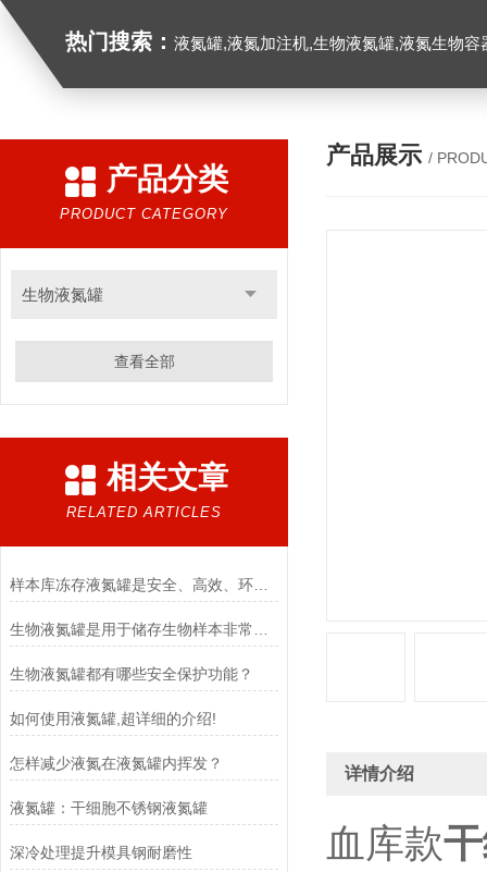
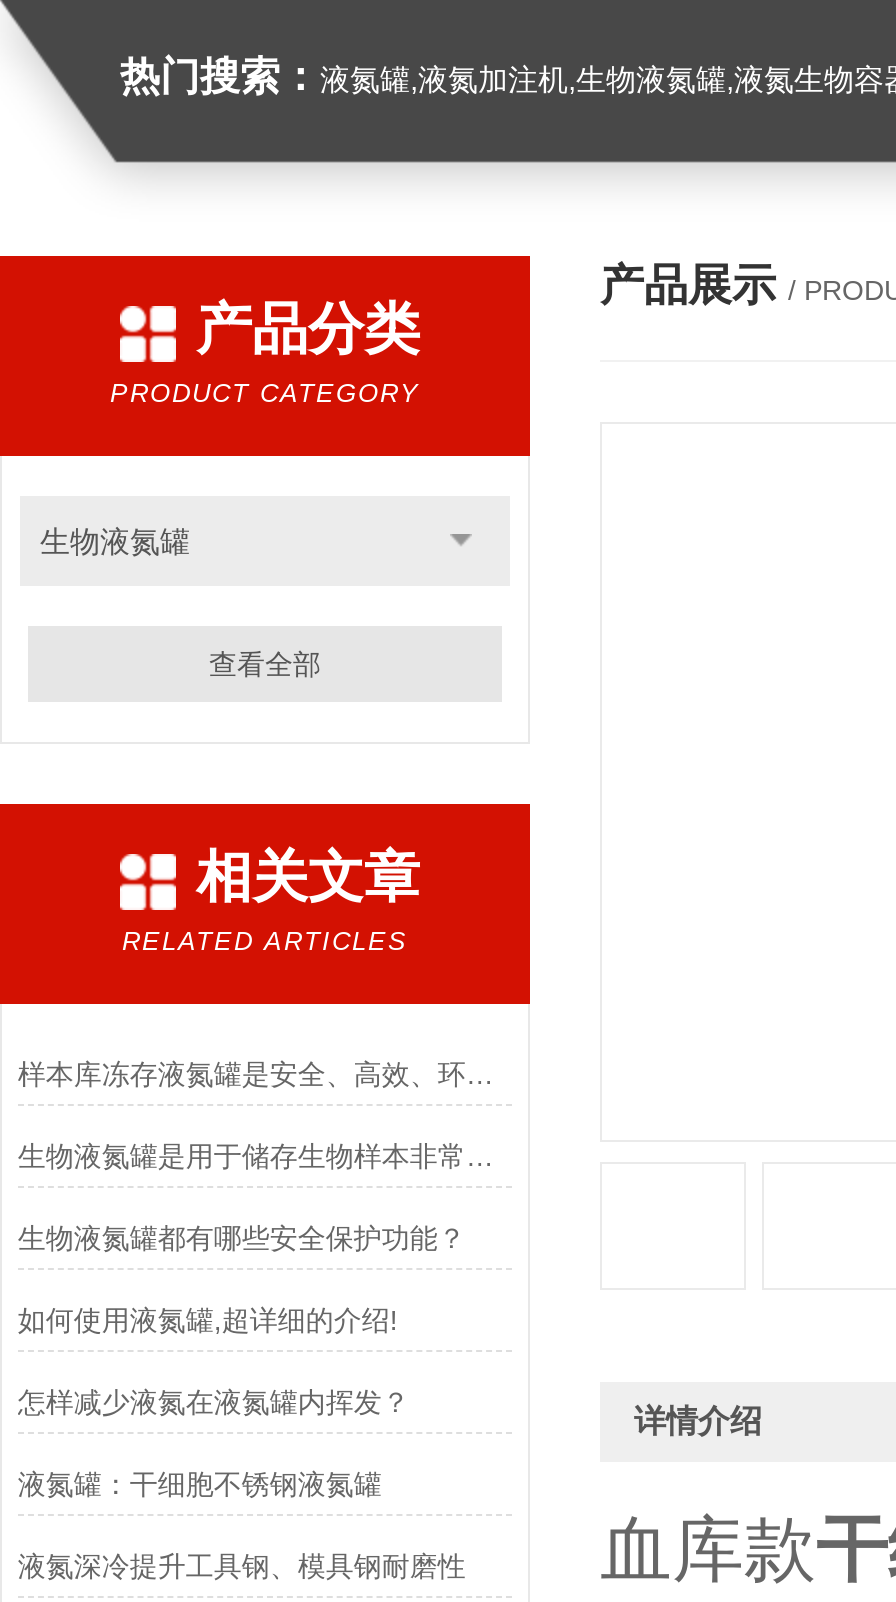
[10,844,192,861] 深冷处理提升模具钢耐磨性 -> [18,1550,466,1582] 液氮深冷提升工具钢、模具钢耐磨性

